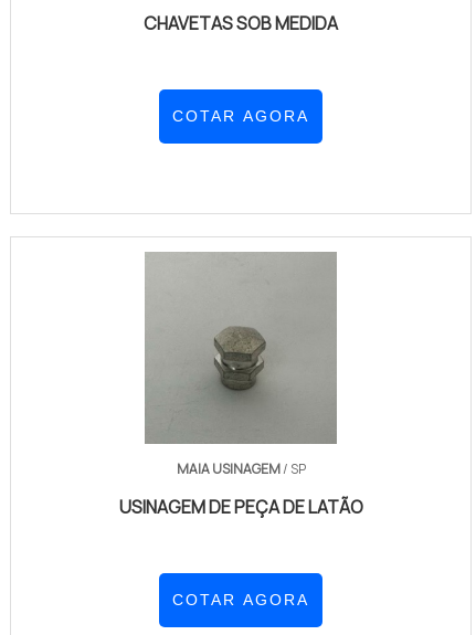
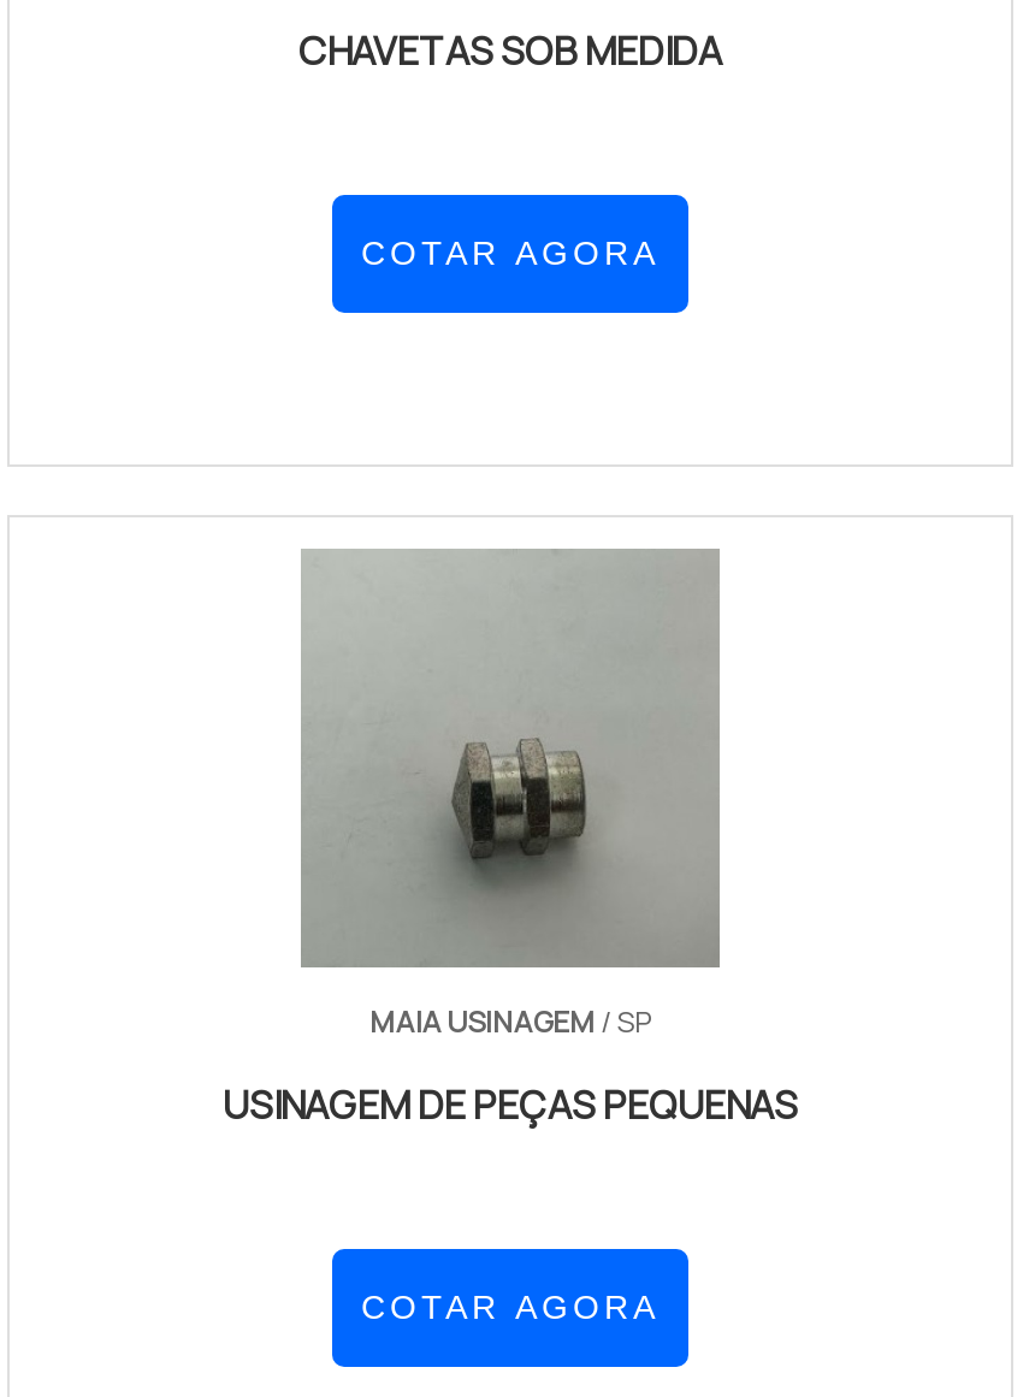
[213,326,275,401] [image] -> [453,712,587,876] [image]
[119,495,363,519] USINAGEM DE PEÇA DE LATÃO -> [223,1078,798,1131] USINAGEM DE PEÇAS PEQUENAS

